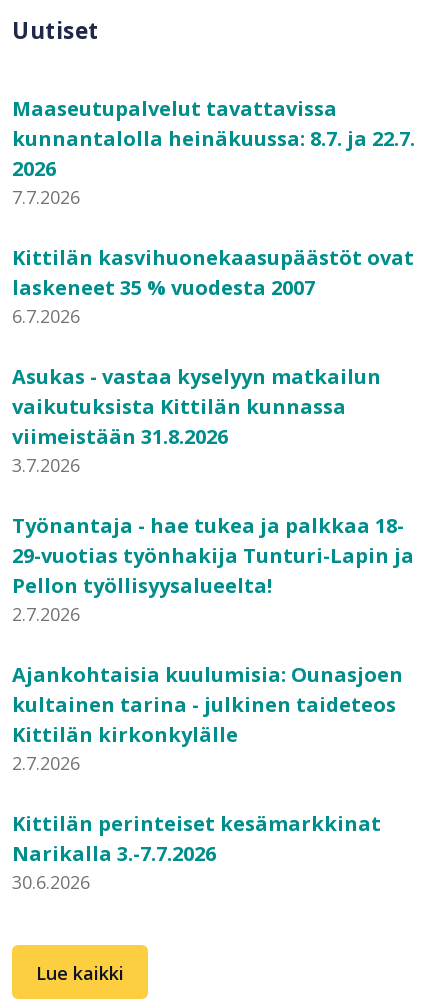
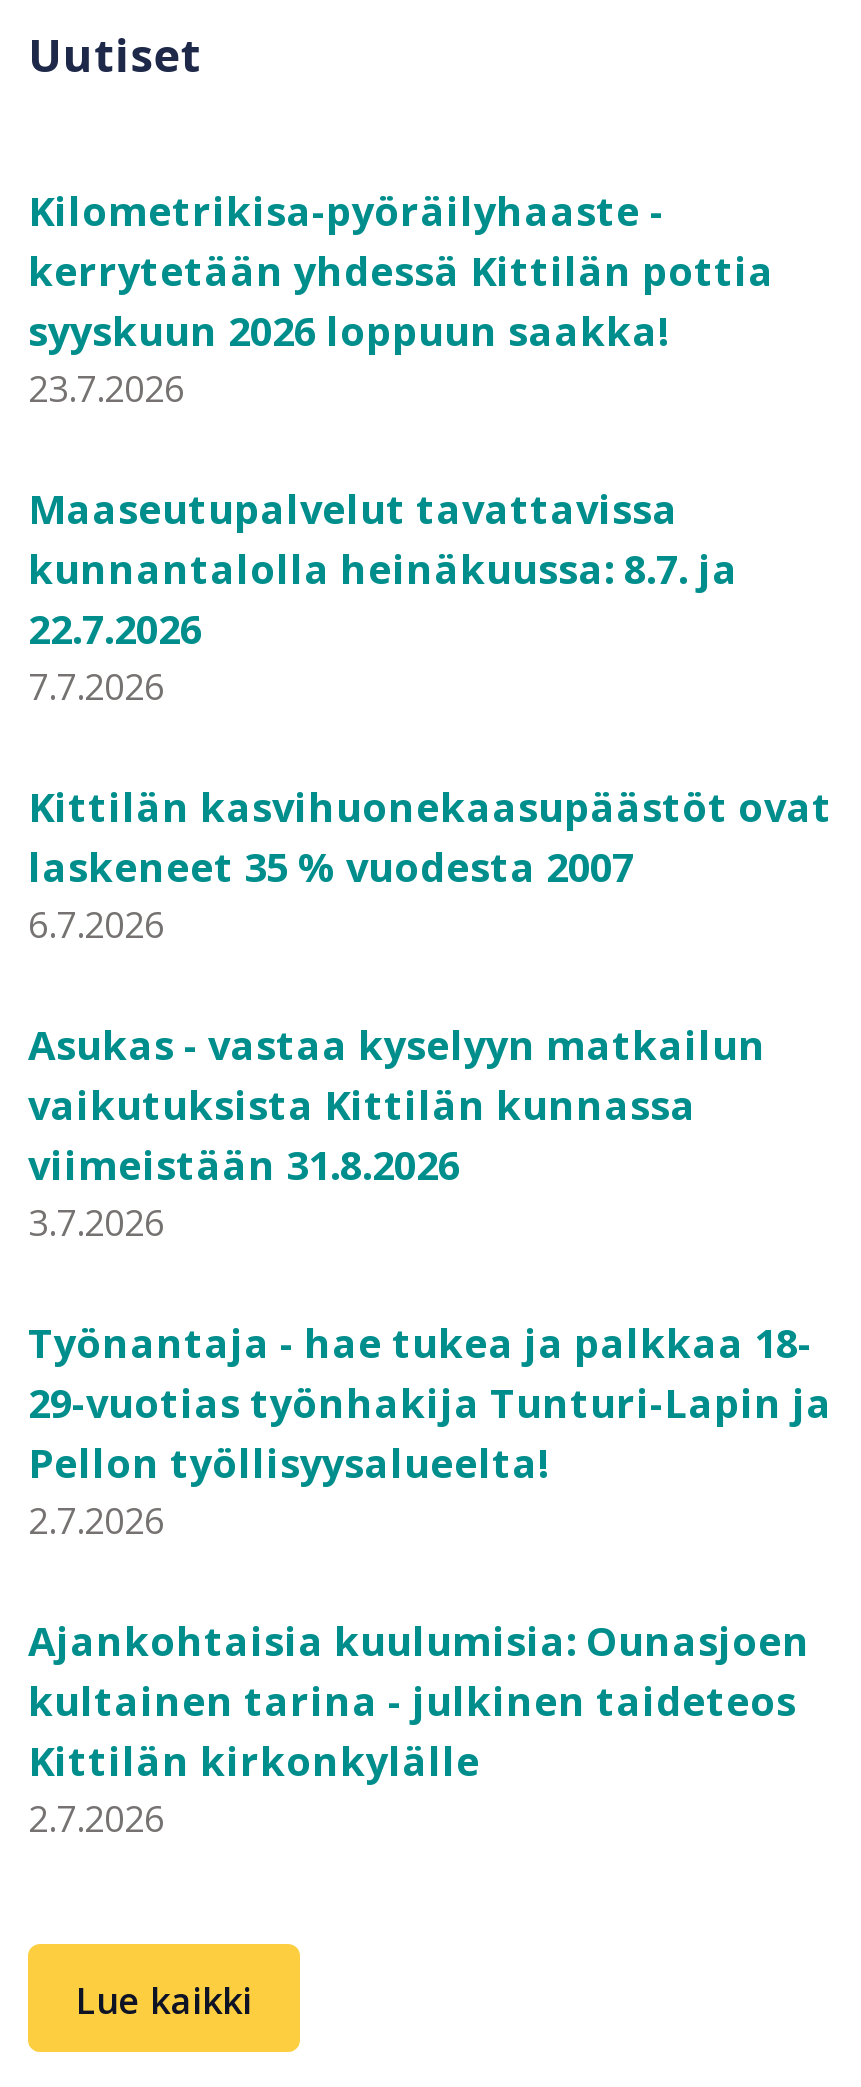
none -> [28,183,774,411] Kilometrikisa-pyöräilyhaaste - | kerrytetään yhdessä Kittilän pottia | syyskuun 2026 loppuun saakka! | 23.7.2026
moved [12,95,337,122] -> [28,481,678,535]: Maaseutupalvelut tavattavissa
moved [12,185,414,775] -> [28,661,832,1841]: 7.7.2026 | Kittilän kasvihuonekaasupäästöt ovat | laskeneet 35 % vuodesta 2007 | ... | Kittilän kirkonkylälle | 2.7.2026
[12,810,381,894] Kittilän perinteiset kesämarkkinat | Narikalla 3.-7.7.2026 | 30.6.2026 -> none

